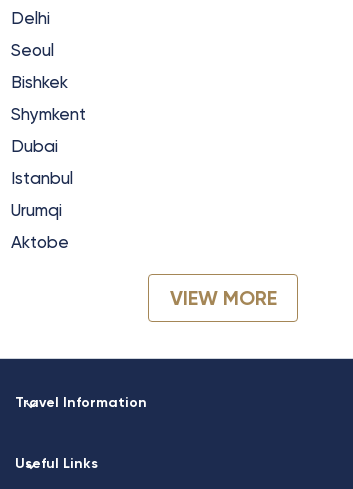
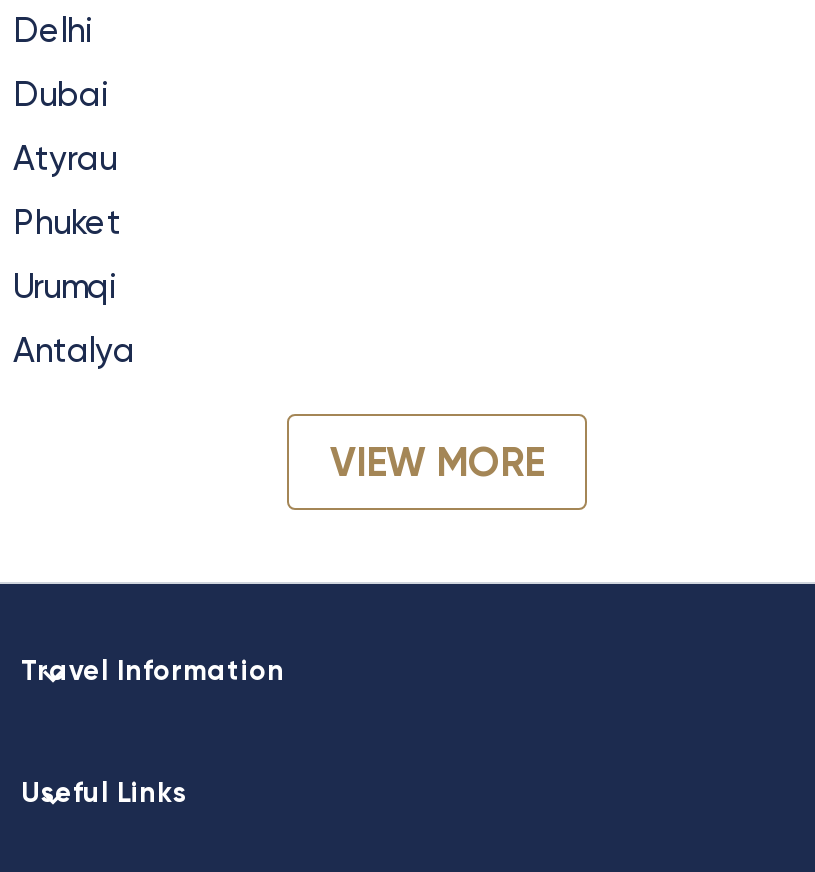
[11,40,86,124] Seoul | Bishkek | Shymkent -> none
moved [11,136,58,156] -> [13,74,107,114]: Dubai
[11,168,73,188] Istanbul -> [13,138,121,242] Atyrau | Phuket
[11,232,69,252] Aktobe -> [13,330,135,370] Antalya

